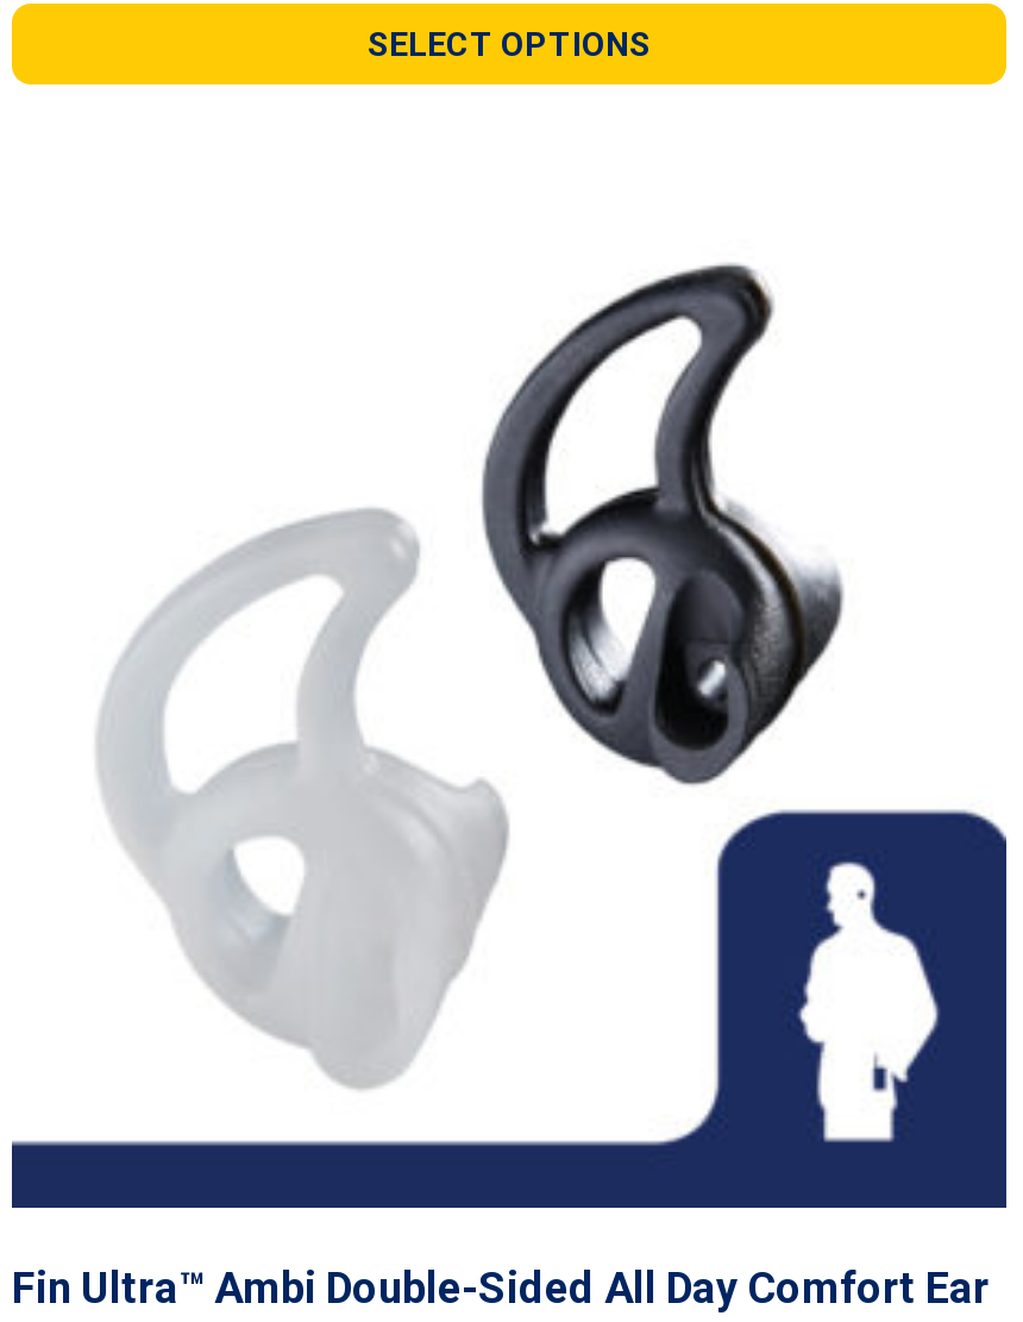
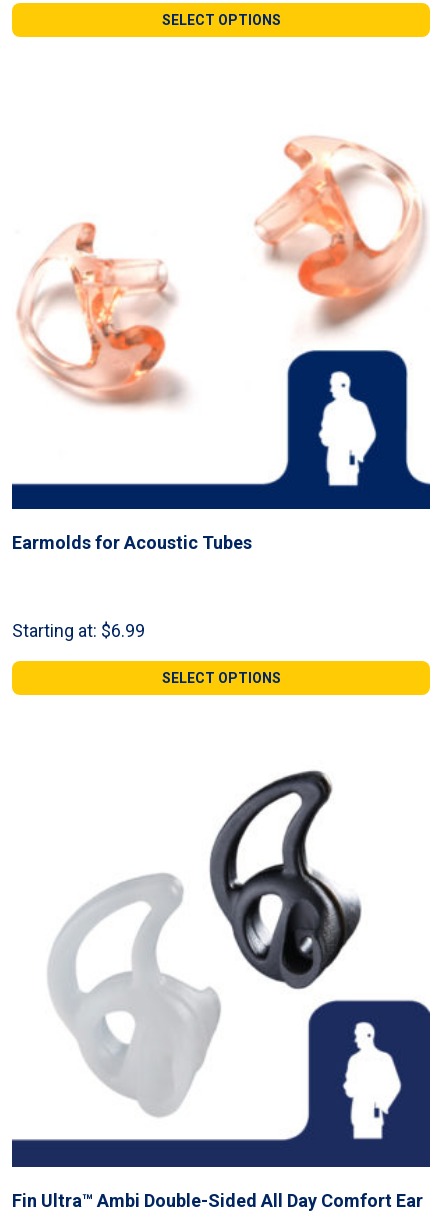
none -> [12,532,252,553] Earmolds for Acoustic Tubes
none -> [12,620,280,686] Starting at: $6.99 | SELECT OPTIONS
none -> [12,135,430,487] [image]

